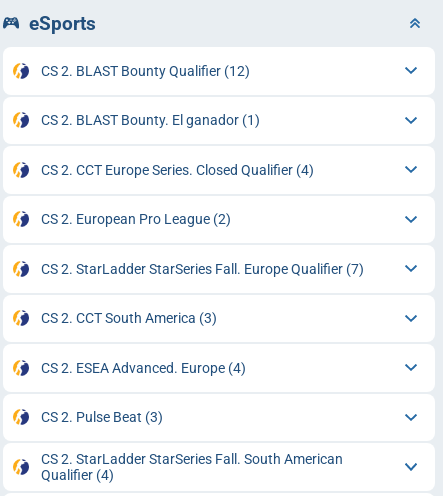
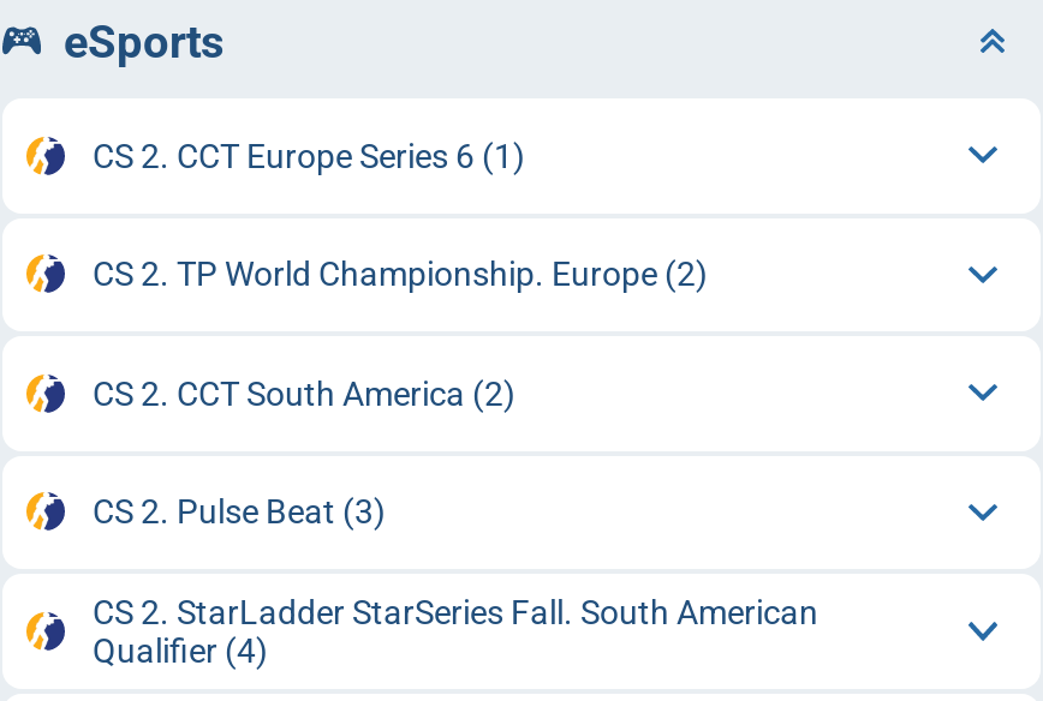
[40,63,363,376] CS 2. BLAST Bounty Qualifier (12) | CS 2. BLAST Bounty. El ganador (1) | CS 2. CCT Europe Series. Closed Qualifier (4) | CS 2. European Pro League (2) | CS 2. StarLadder StarSeries Fall. Europe Qualifier (7) | CS 2. CCT South America (3) | CS 2. ESEA Advanced. Europe (4) -> [93,136,708,412] CS 2. CCT Europe Series 6 (1) | CS 2. TP World Championship. Europe (2) | CS 2. CCT South America (2)

